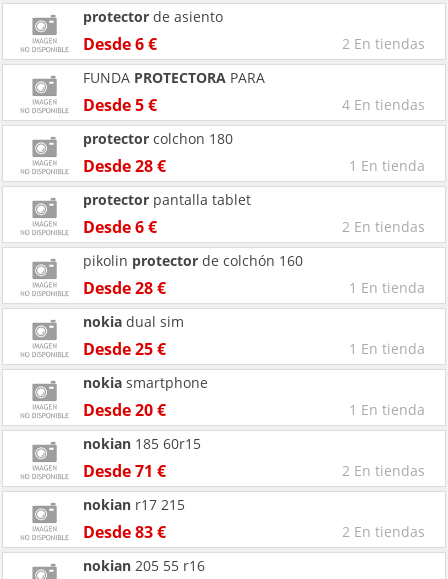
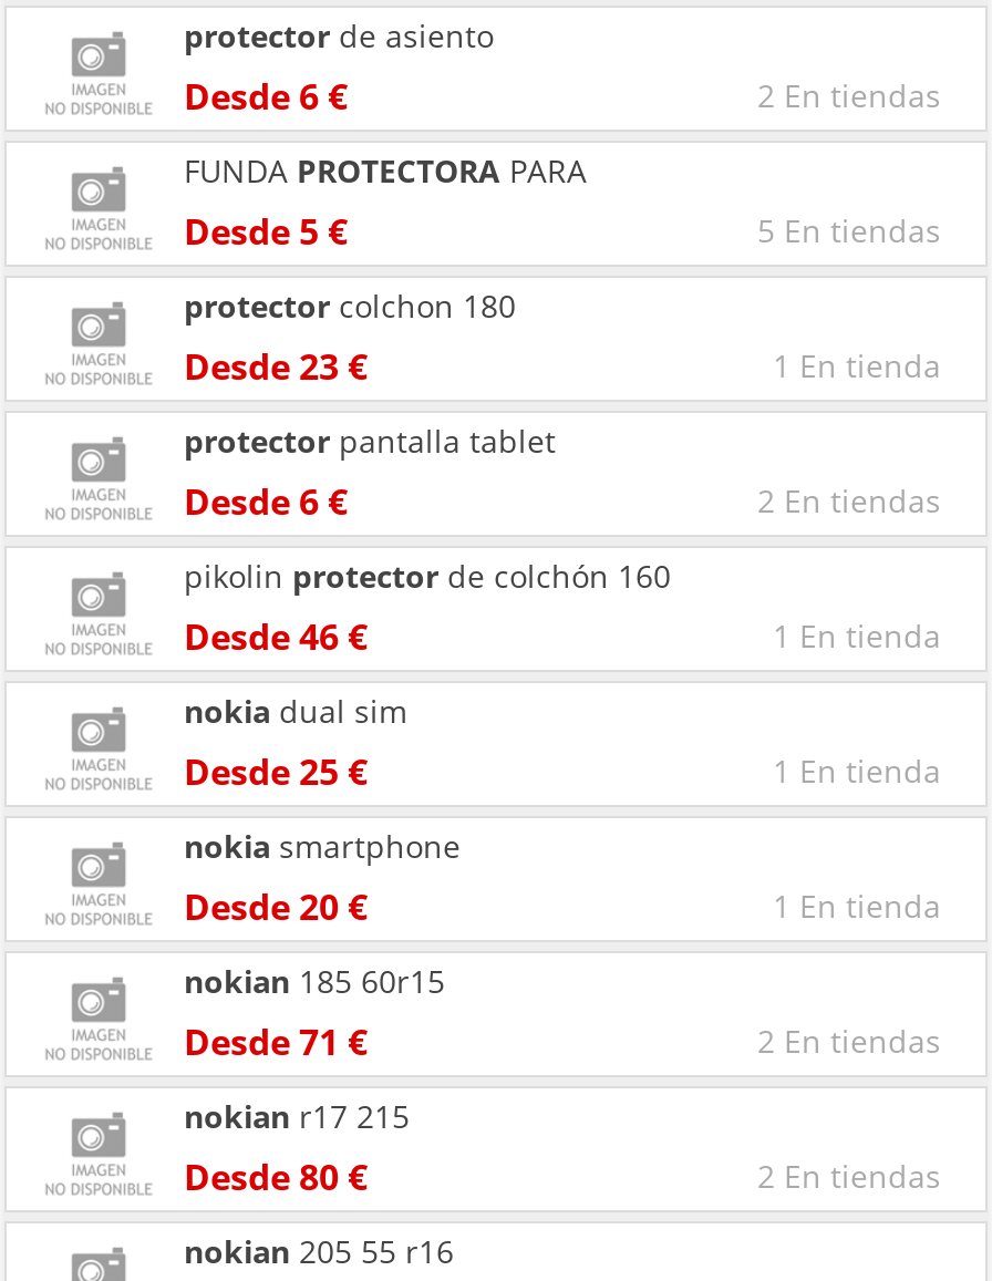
[342,95,425,114] 4 En tiendas -> [757,209,941,251] 5 En tiendas
[83,155,166,177] Desde 28 € -> [184,342,368,391] Desde 23 €
[83,277,166,299] Desde 28 € -> [184,612,368,661] Desde 46 €
[83,521,166,543] Desde 83 € -> [184,1153,368,1201] Desde 80 €

